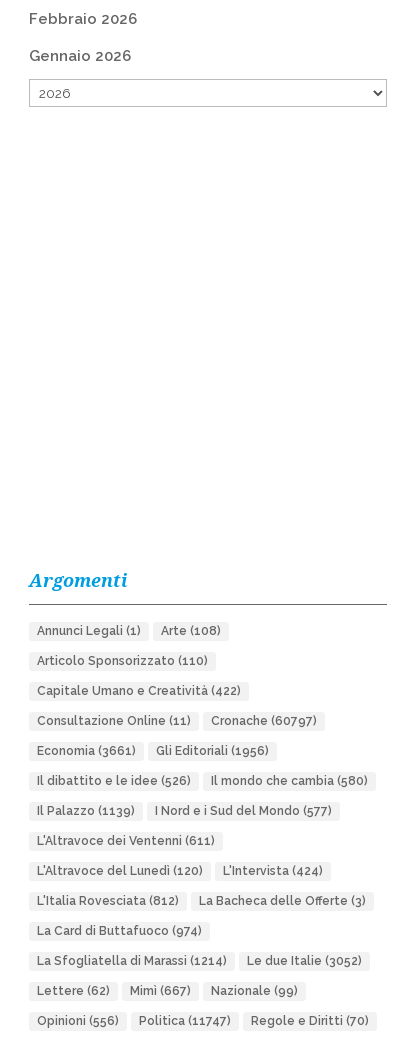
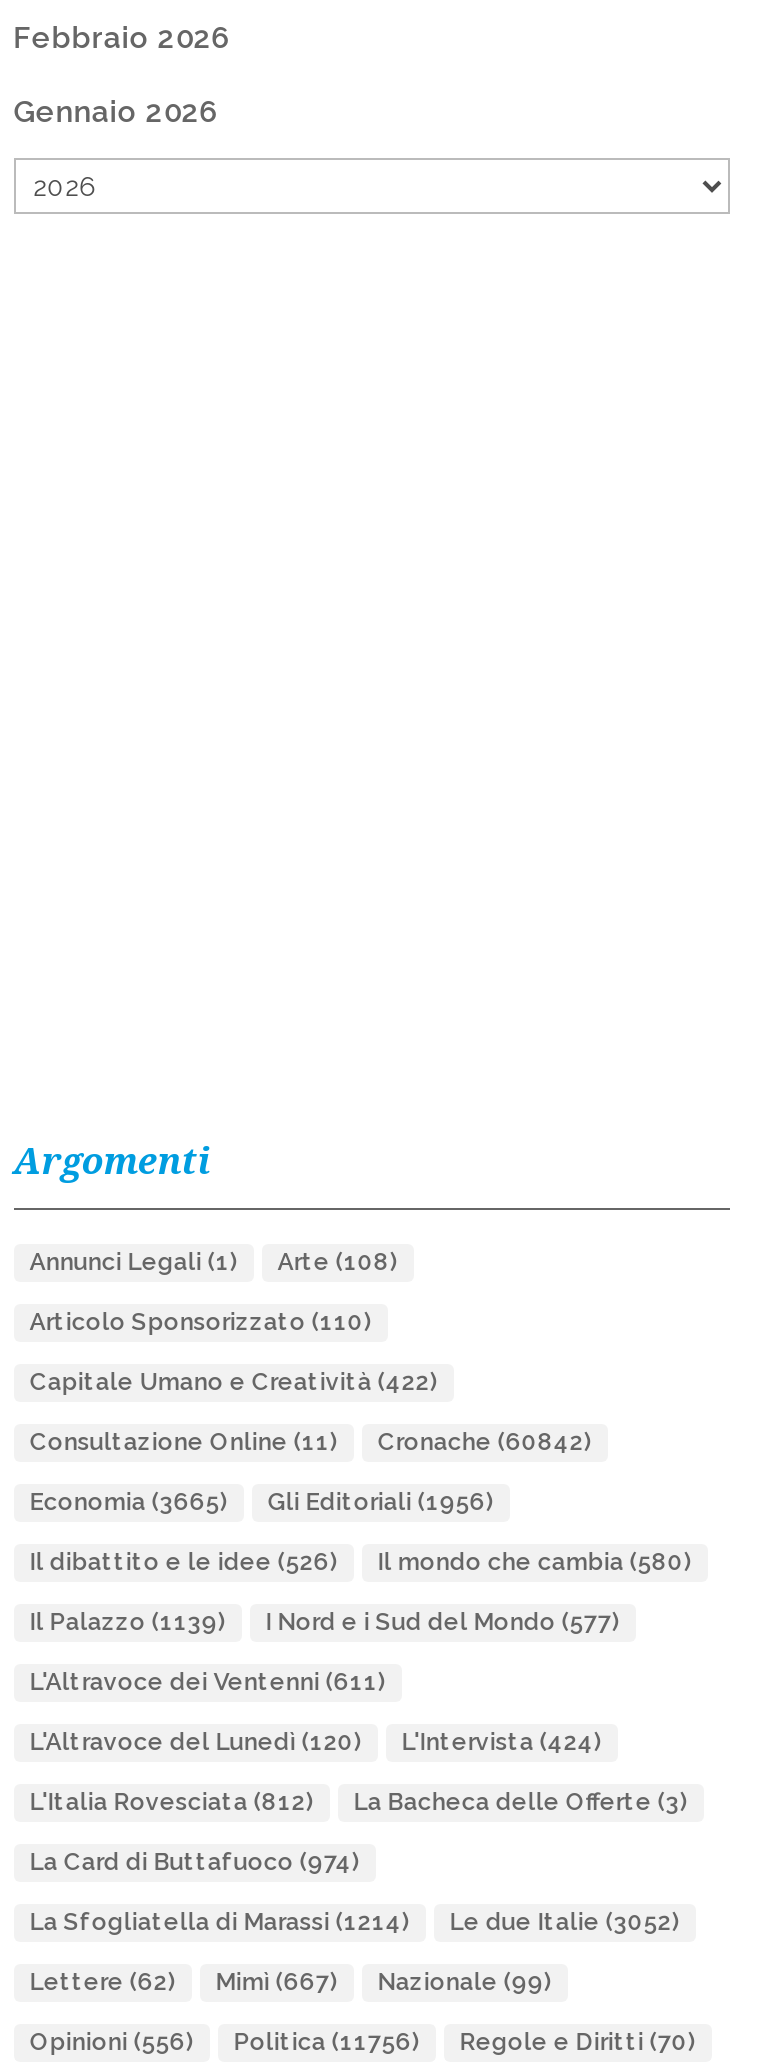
[37,714,317,728] Consultazione Online (11) Cronache (60797) -> [30,1428,592,1456] Consultazione Online (11) Cronache (60842)
[37,744,269,758] Economia (3661) Gli Editoriali (1956) -> [30,1488,494,1516] Economia (3665) Gli Editoriali (1956)
[37,1014,369,1028] Opinioni (556) Politica (11747) Regole e Diritti (70) -> [30,2028,696,2056] Opinioni (556) Politica (11756) Regole e Diritti (70)

